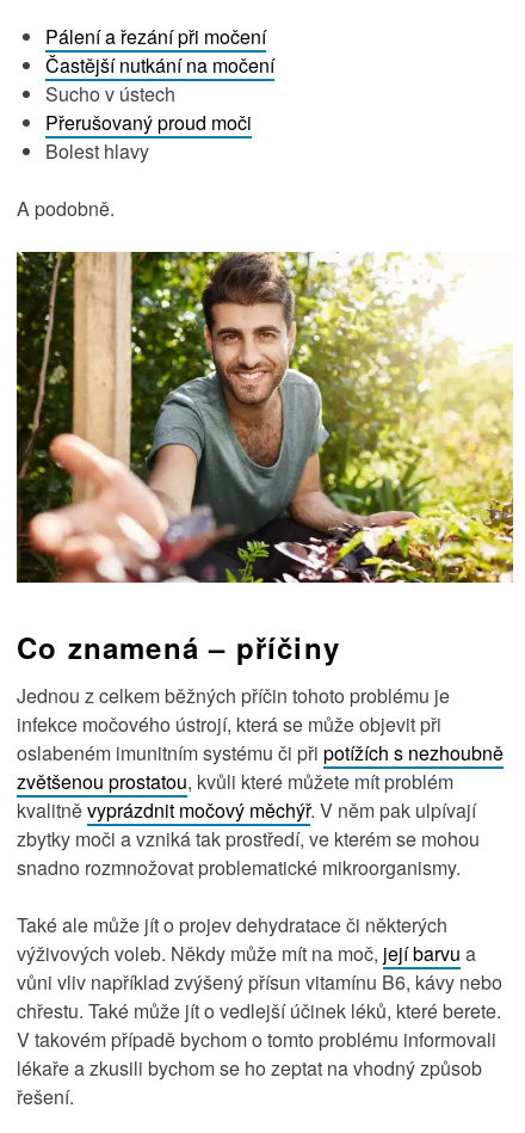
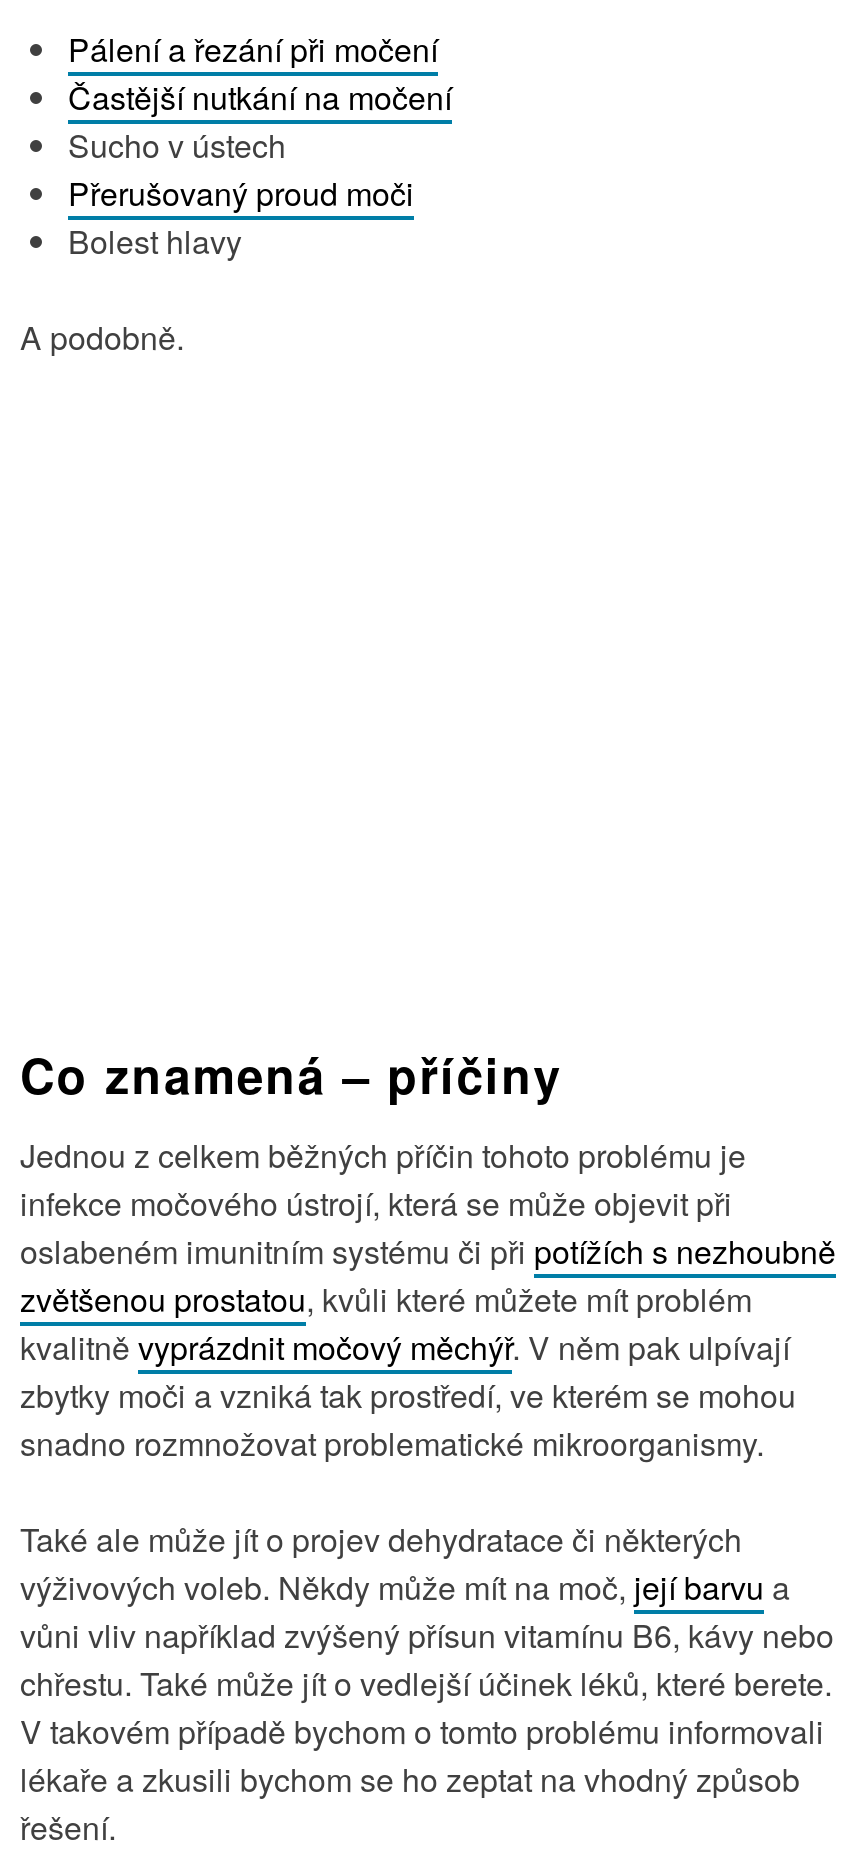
[16,251,514,584] [image] -> none

